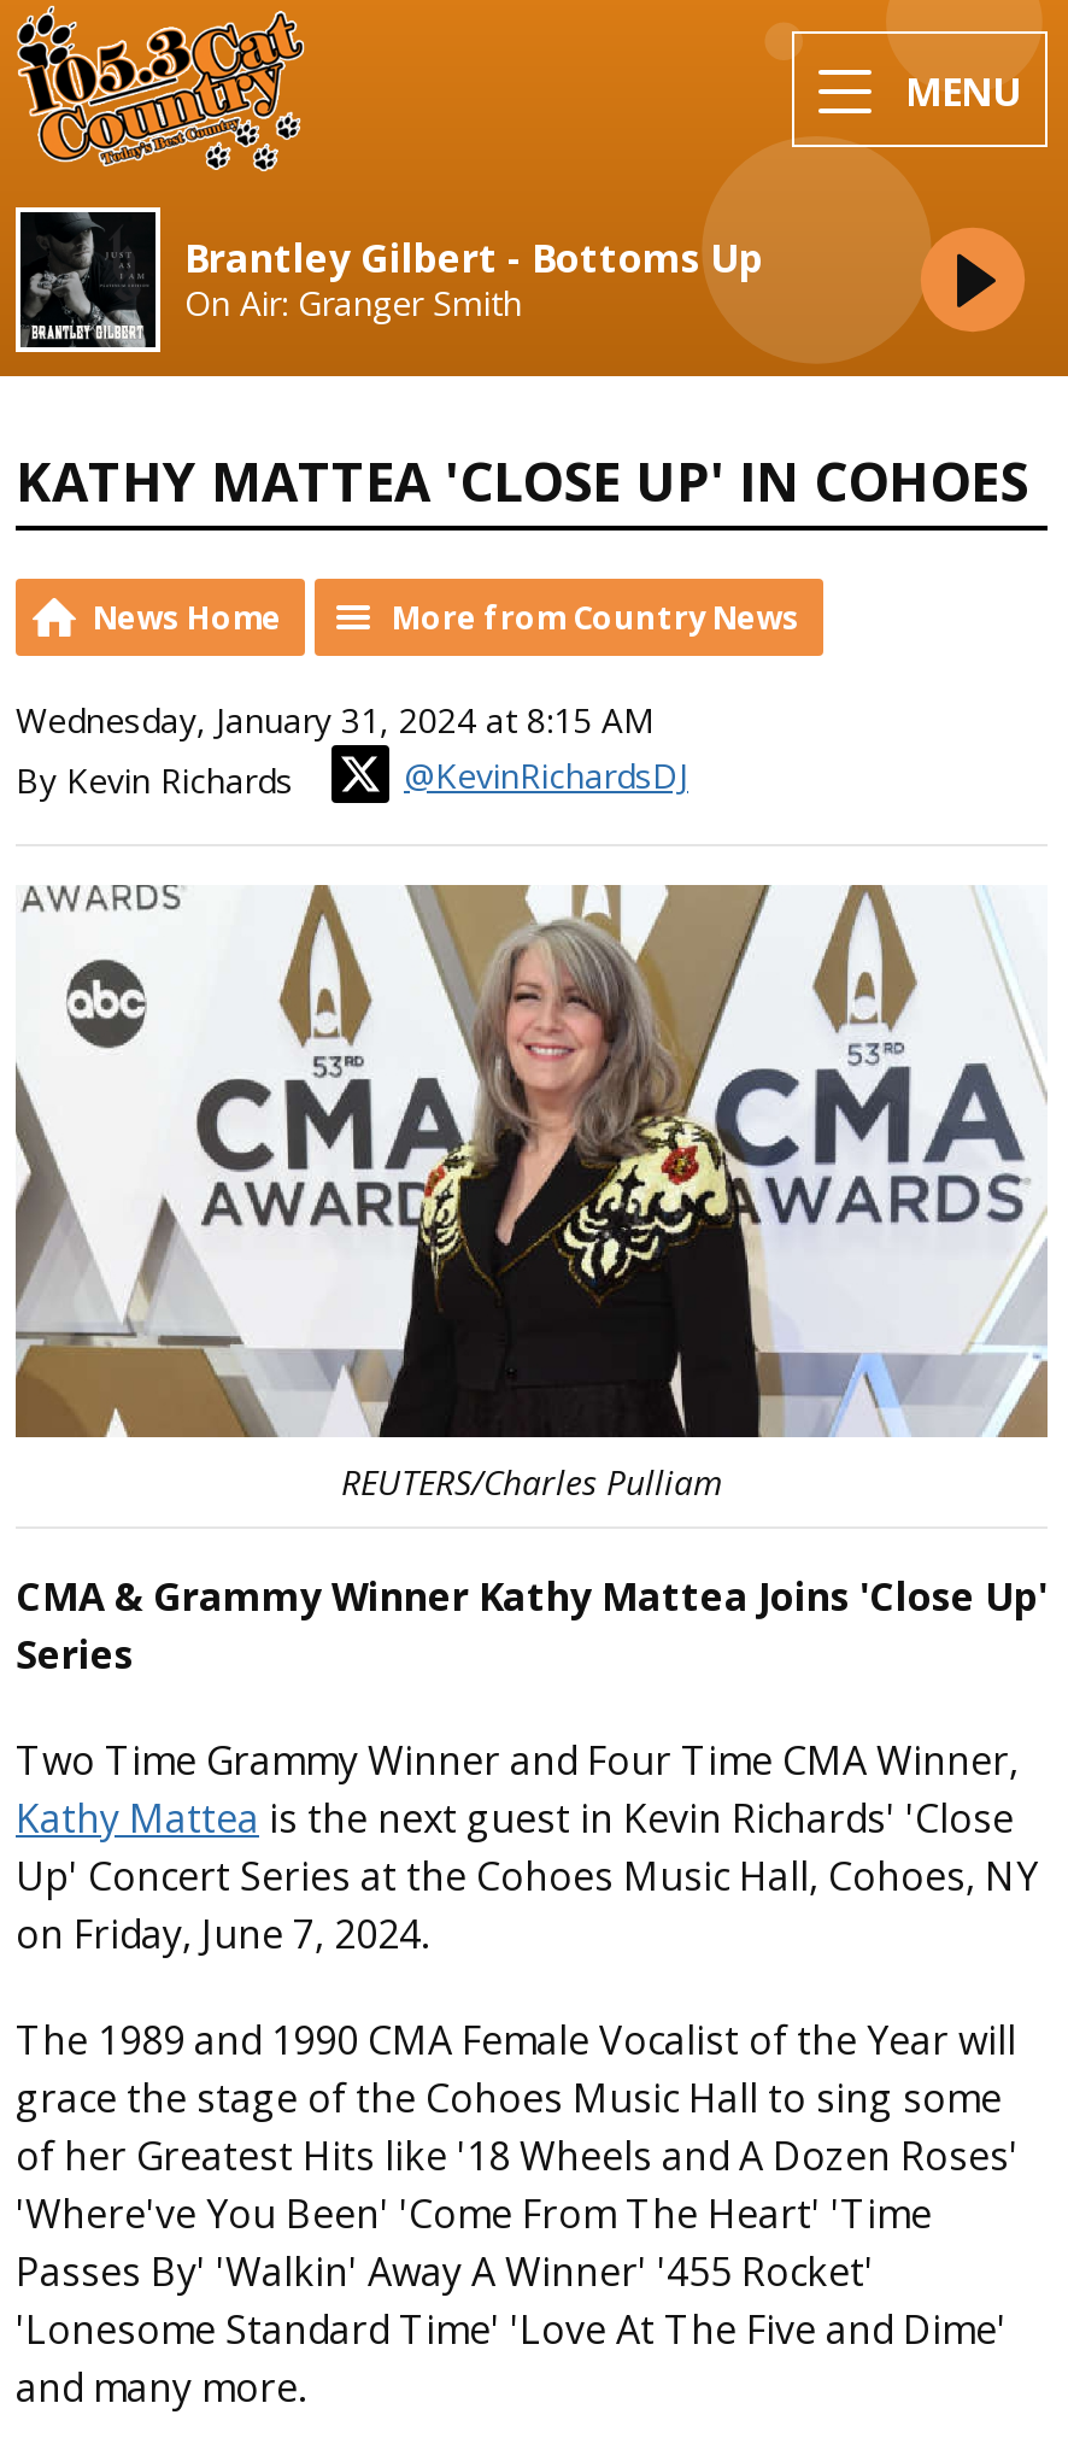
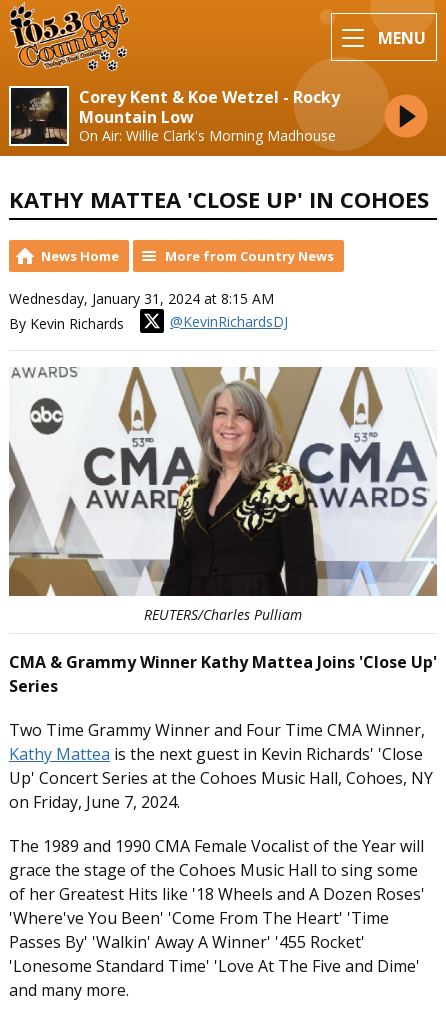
[18,212,763,350] [image] | Brantley Gilbert - Bottoms Up | On Air: Granger Smith -> [11,86,340,145] [image] | Corey Kent & Koe Wetzel - Rocky | Mountain Low | On Air: Willie Clark's Morning Madhouse

